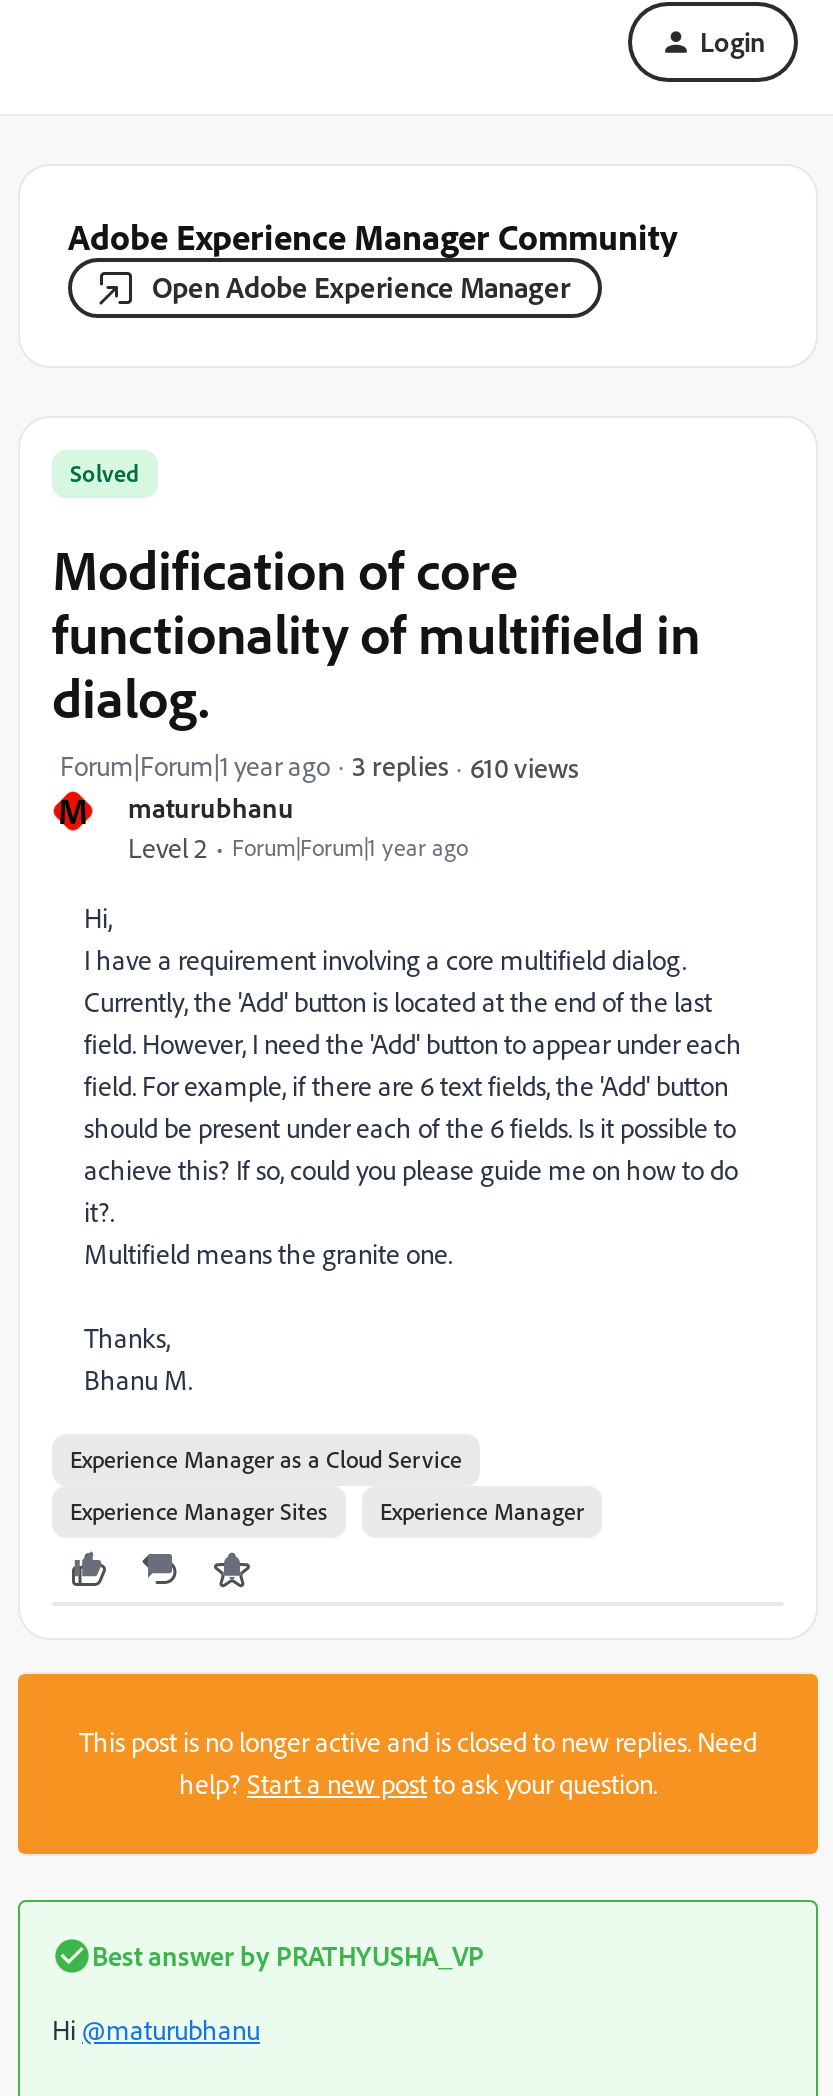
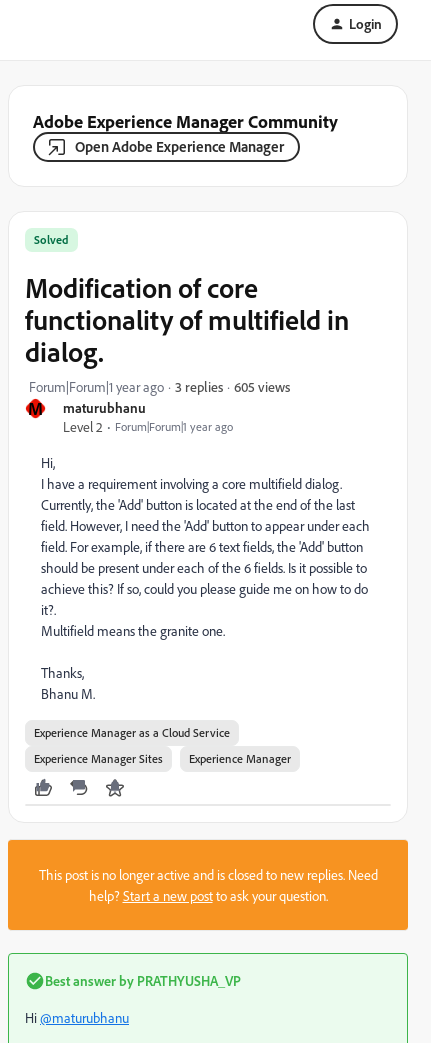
[470,749,578,783] 610 views -> [234,377,290,394] 605 views

